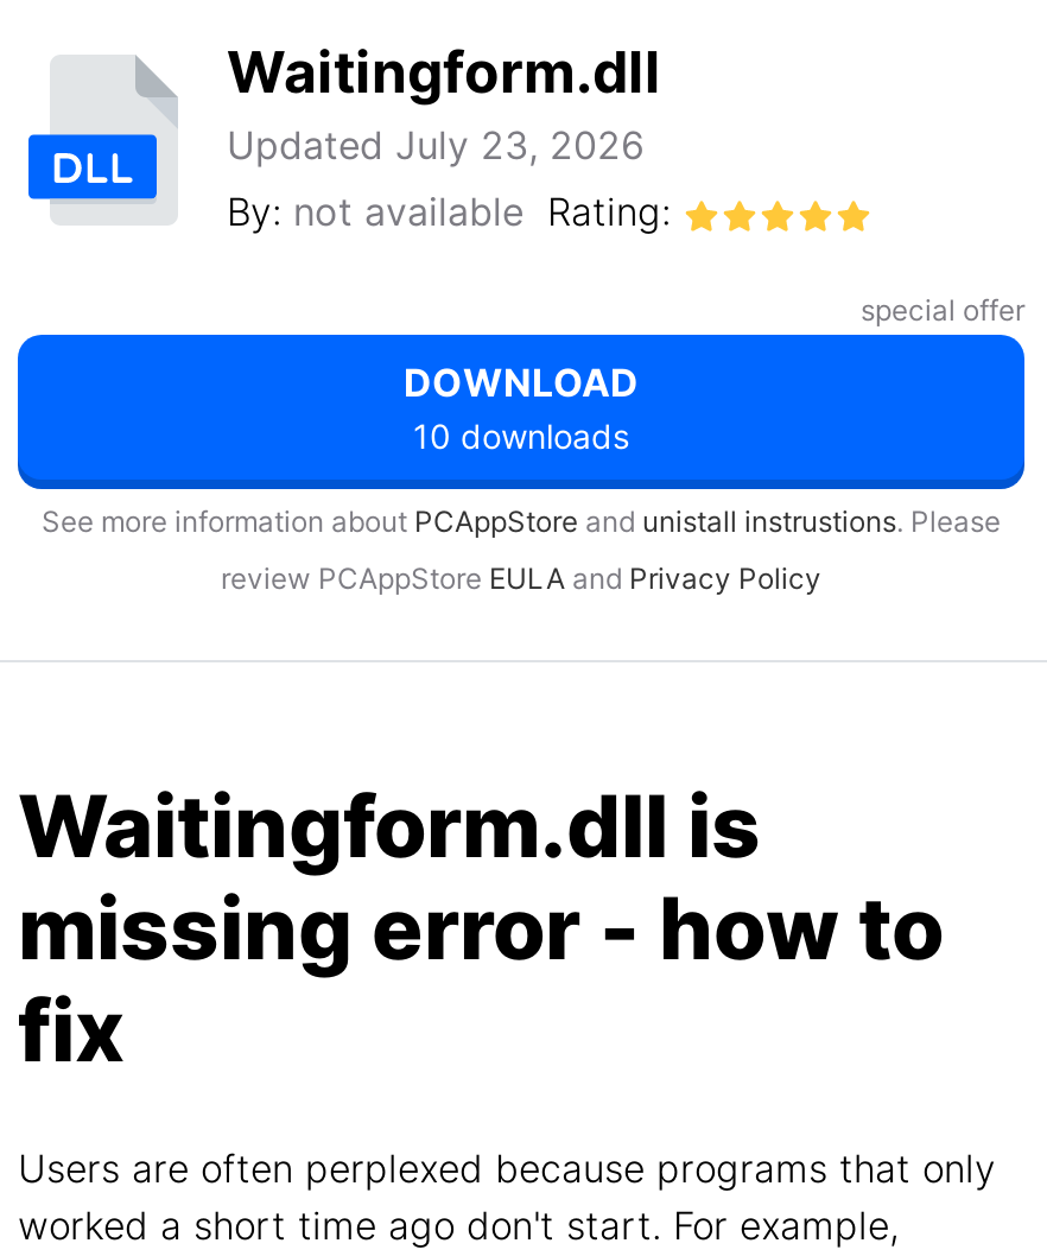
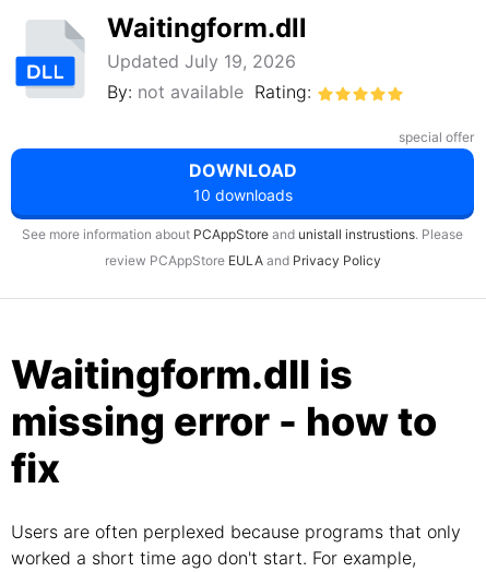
[227,121,645,169] Updated July 23, 2026 -> [107,50,296,72] Updated July 19, 2026

